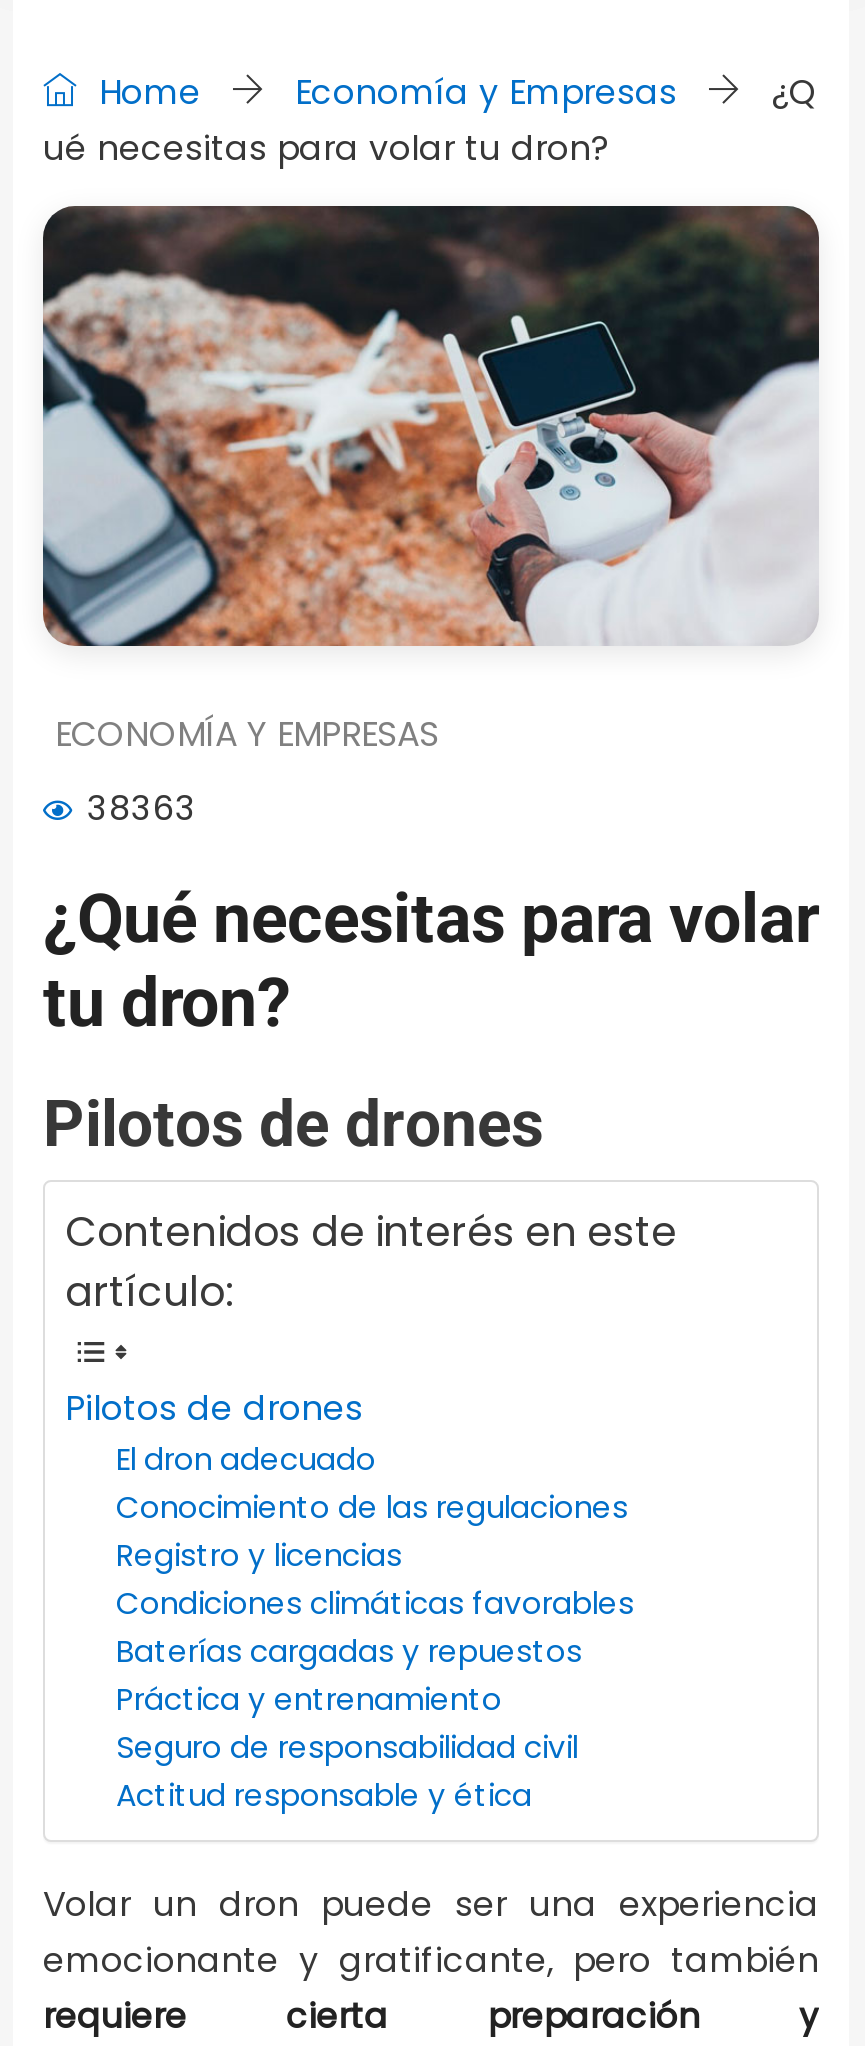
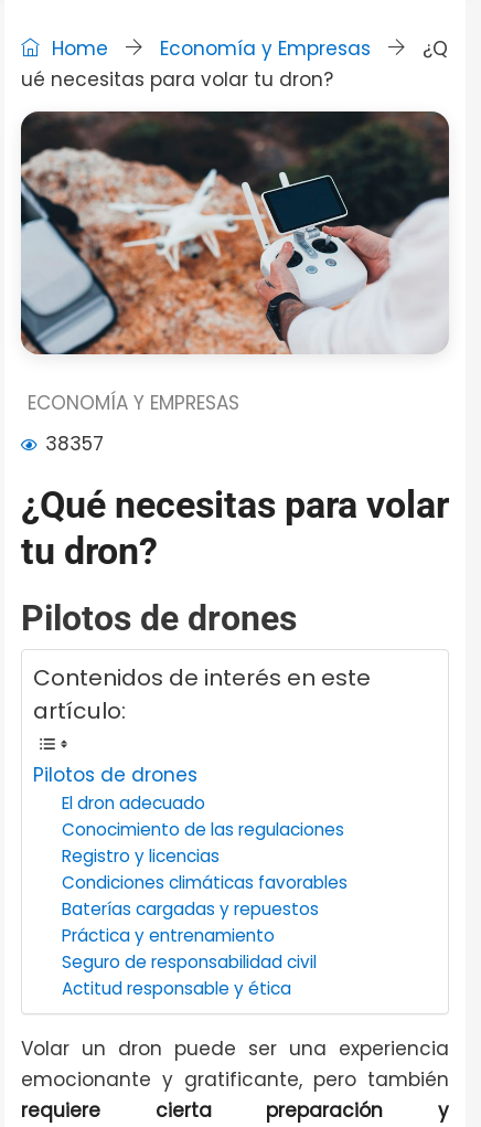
[87,785,197,833] 38363 -> [45,431,104,457] 38357

